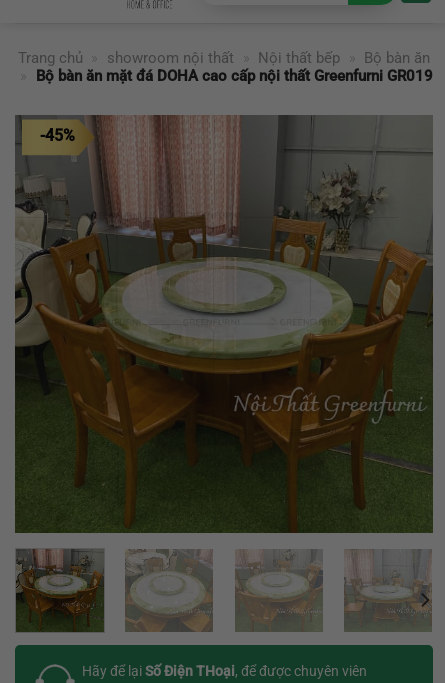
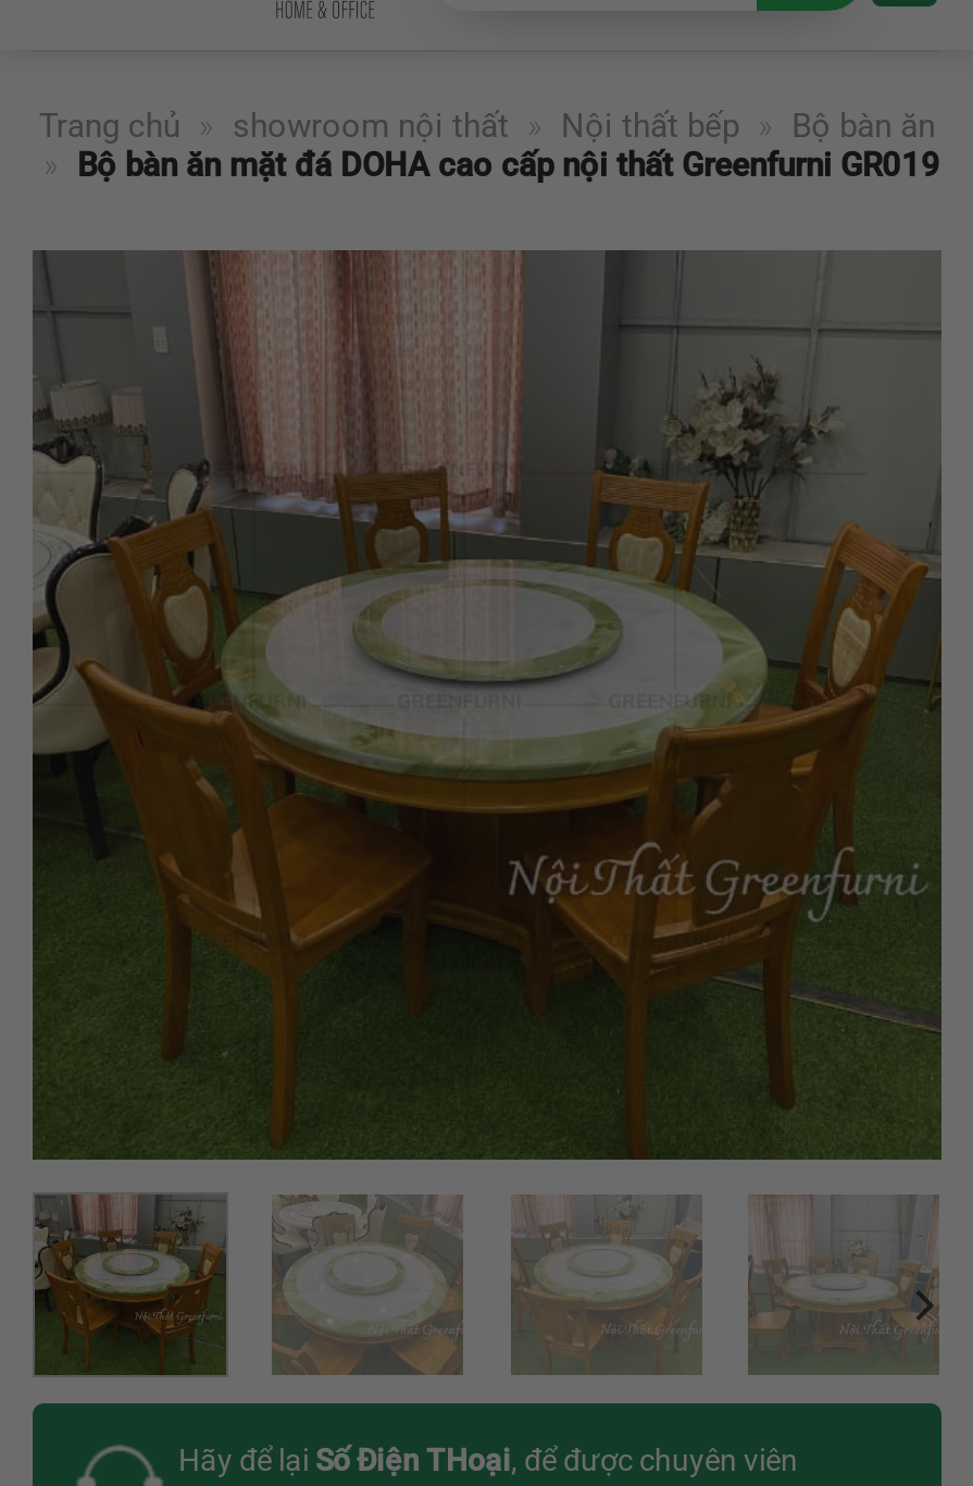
[39,126,74,145] -45% -> none

